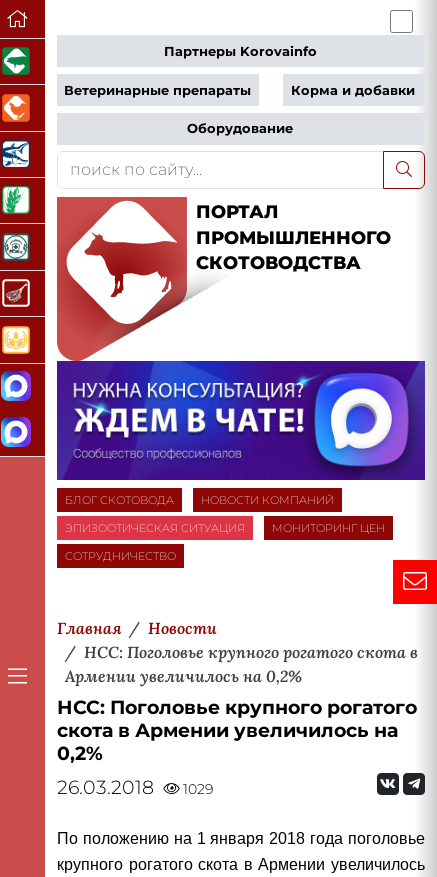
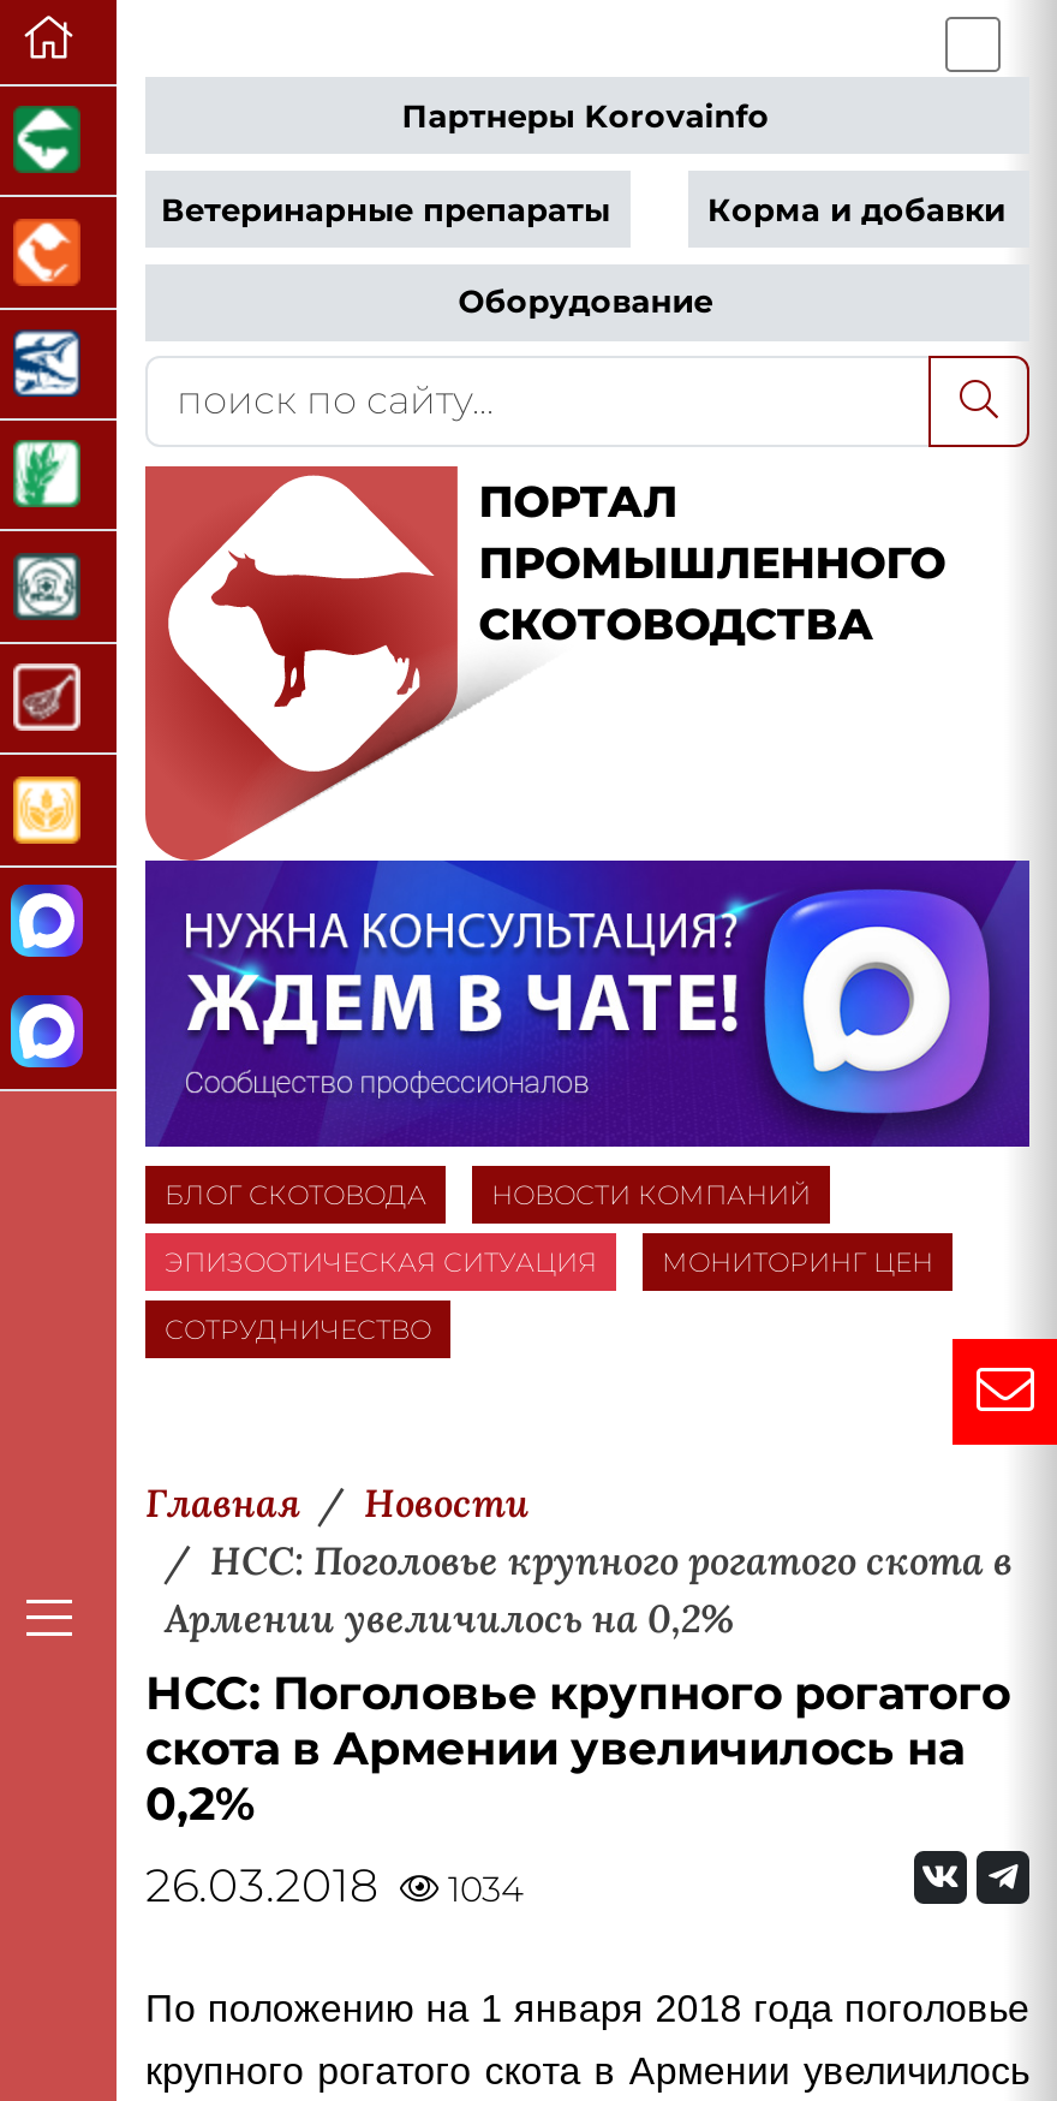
[57,774,213,798] 26.03.2018 1029 -> [145,1855,522,1912] 26.03.2018 1034

